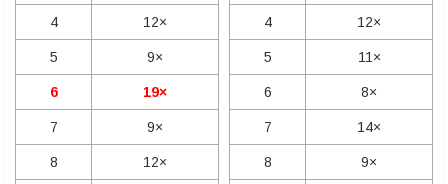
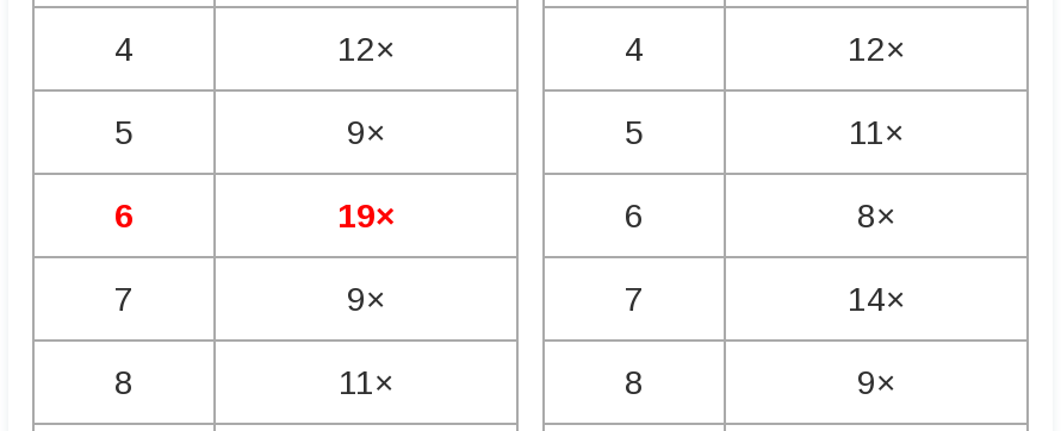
[143,154,167,170] 12× -> [339,364,393,402] 11×

